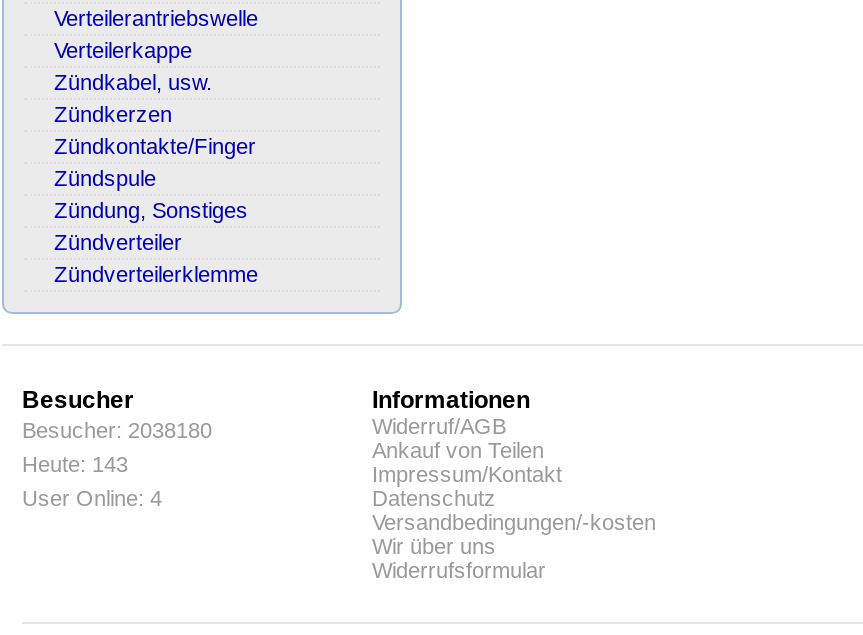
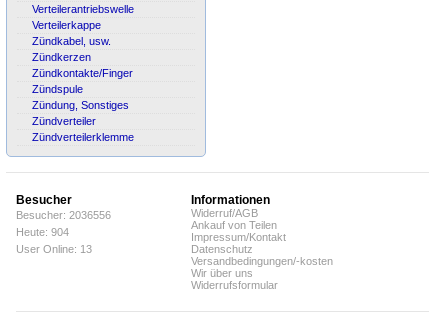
[22,418,212,442] Besucher: 2038180 -> [16,209,111,221] Besucher: 2036556
[22,452,128,476] Heute: 143 -> [16,226,69,238] Heute: 904
[22,486,162,510] User Online: 4 -> [16,243,92,255] User Online: 13

